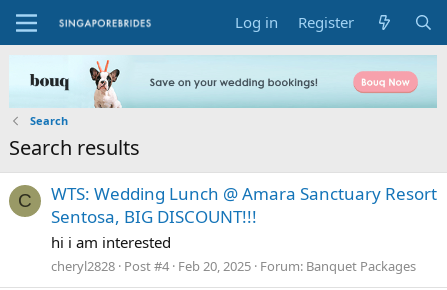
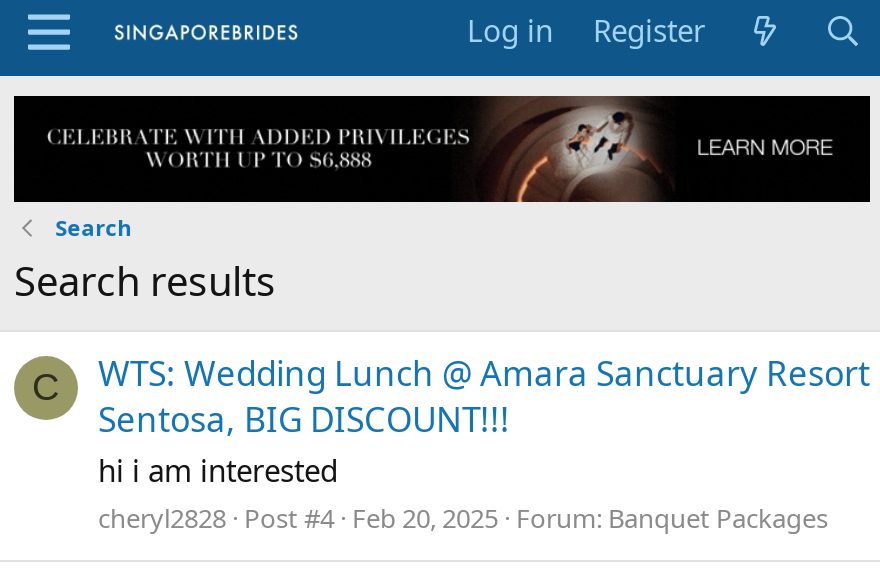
[9,55,437,109] [image] -> [12,94,872,204] [image]

